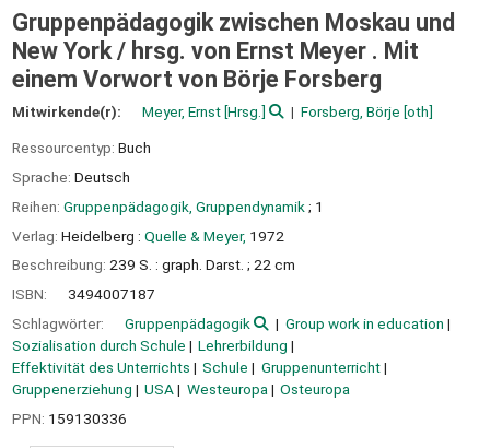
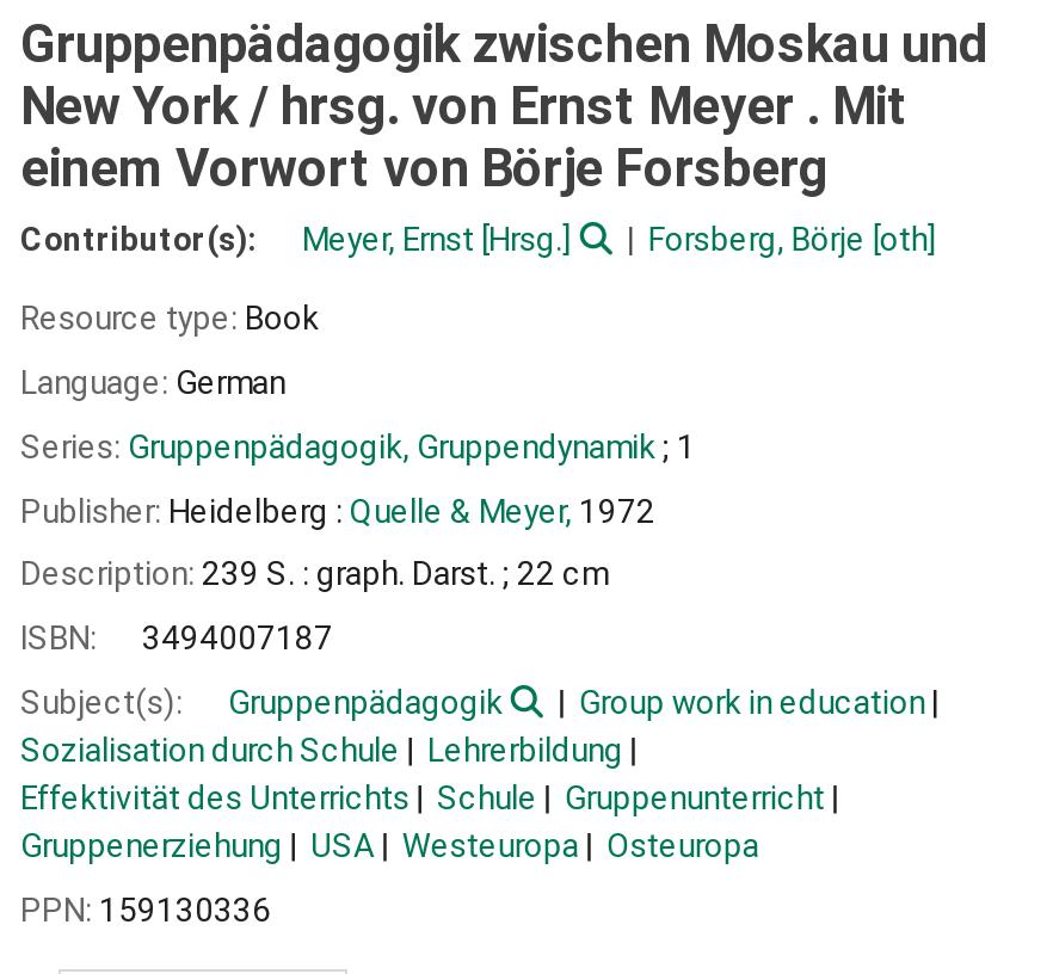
[12,103,125,121] Mitwirkende(r): -> [20,221,264,259] Contributor(s):
[12,139,151,156] Ressourcentyp: Buch -> [20,299,319,337] Resource type: Book
[12,168,130,186] Sprache: Deutsch -> [20,363,285,401] Language: German
[12,198,324,215] Reihen: Gruppenpädagogik, Gruppendynamik; 1 -> [20,427,696,465] Series: Gruppenpädagogik, Gruppendynamik; 1
[12,227,284,244] Verlag: Heidelberg : Quelle & Meyer, 1972 -> [20,491,655,529] Publisher: Heidelberg : Quelle & Meyer, 1972
[12,256,295,274] Beschreibung: 239 S. : graph. Darst. ; 22 cm -> [20,555,608,593] Description: 239 S. : graph. Darst. ; 22 cm
[12,315,107,332] Schlagwörter: -> [20,683,190,721] Subject(s):

